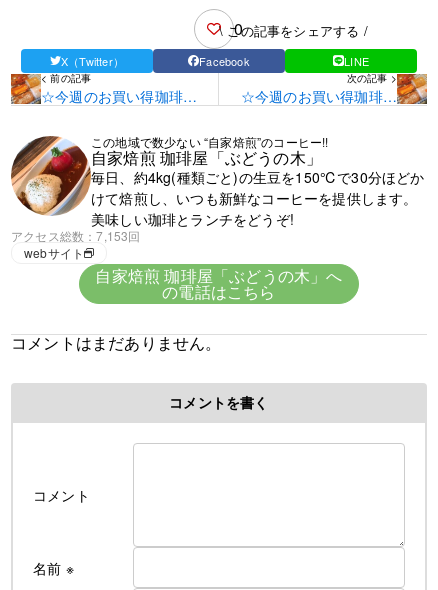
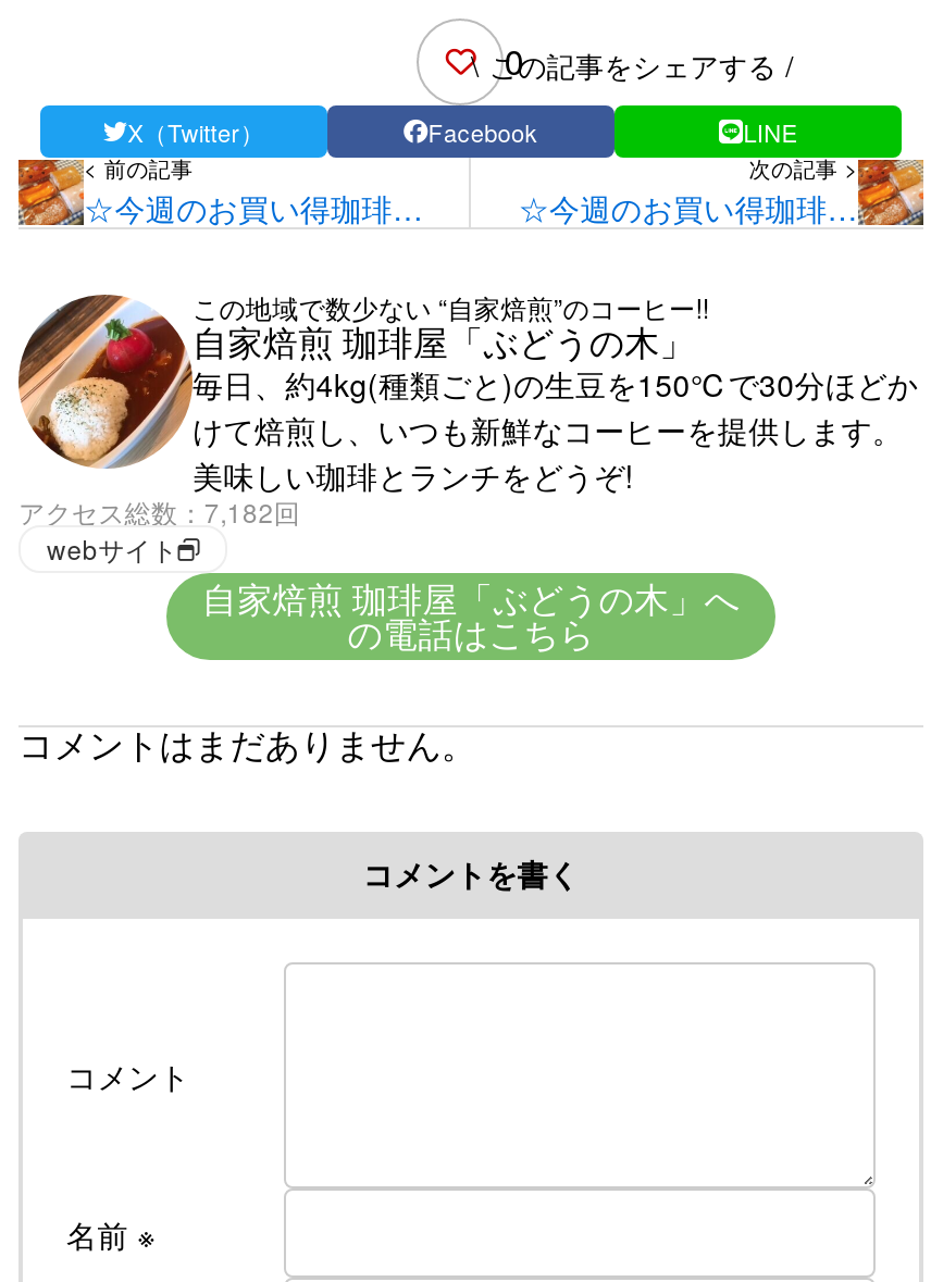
[11,227,141,244] アクセス総数 7,153回 -> [18,493,300,530] アクセス総数 7,182回

